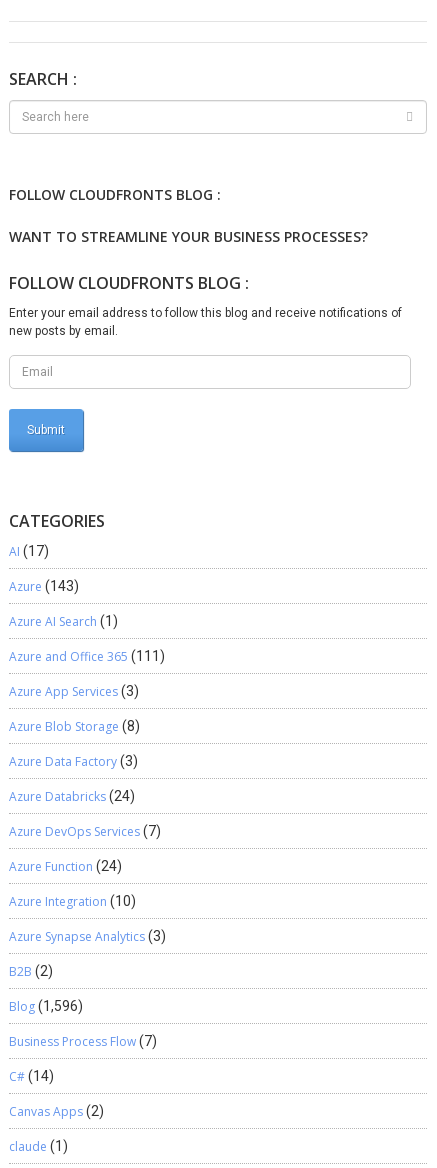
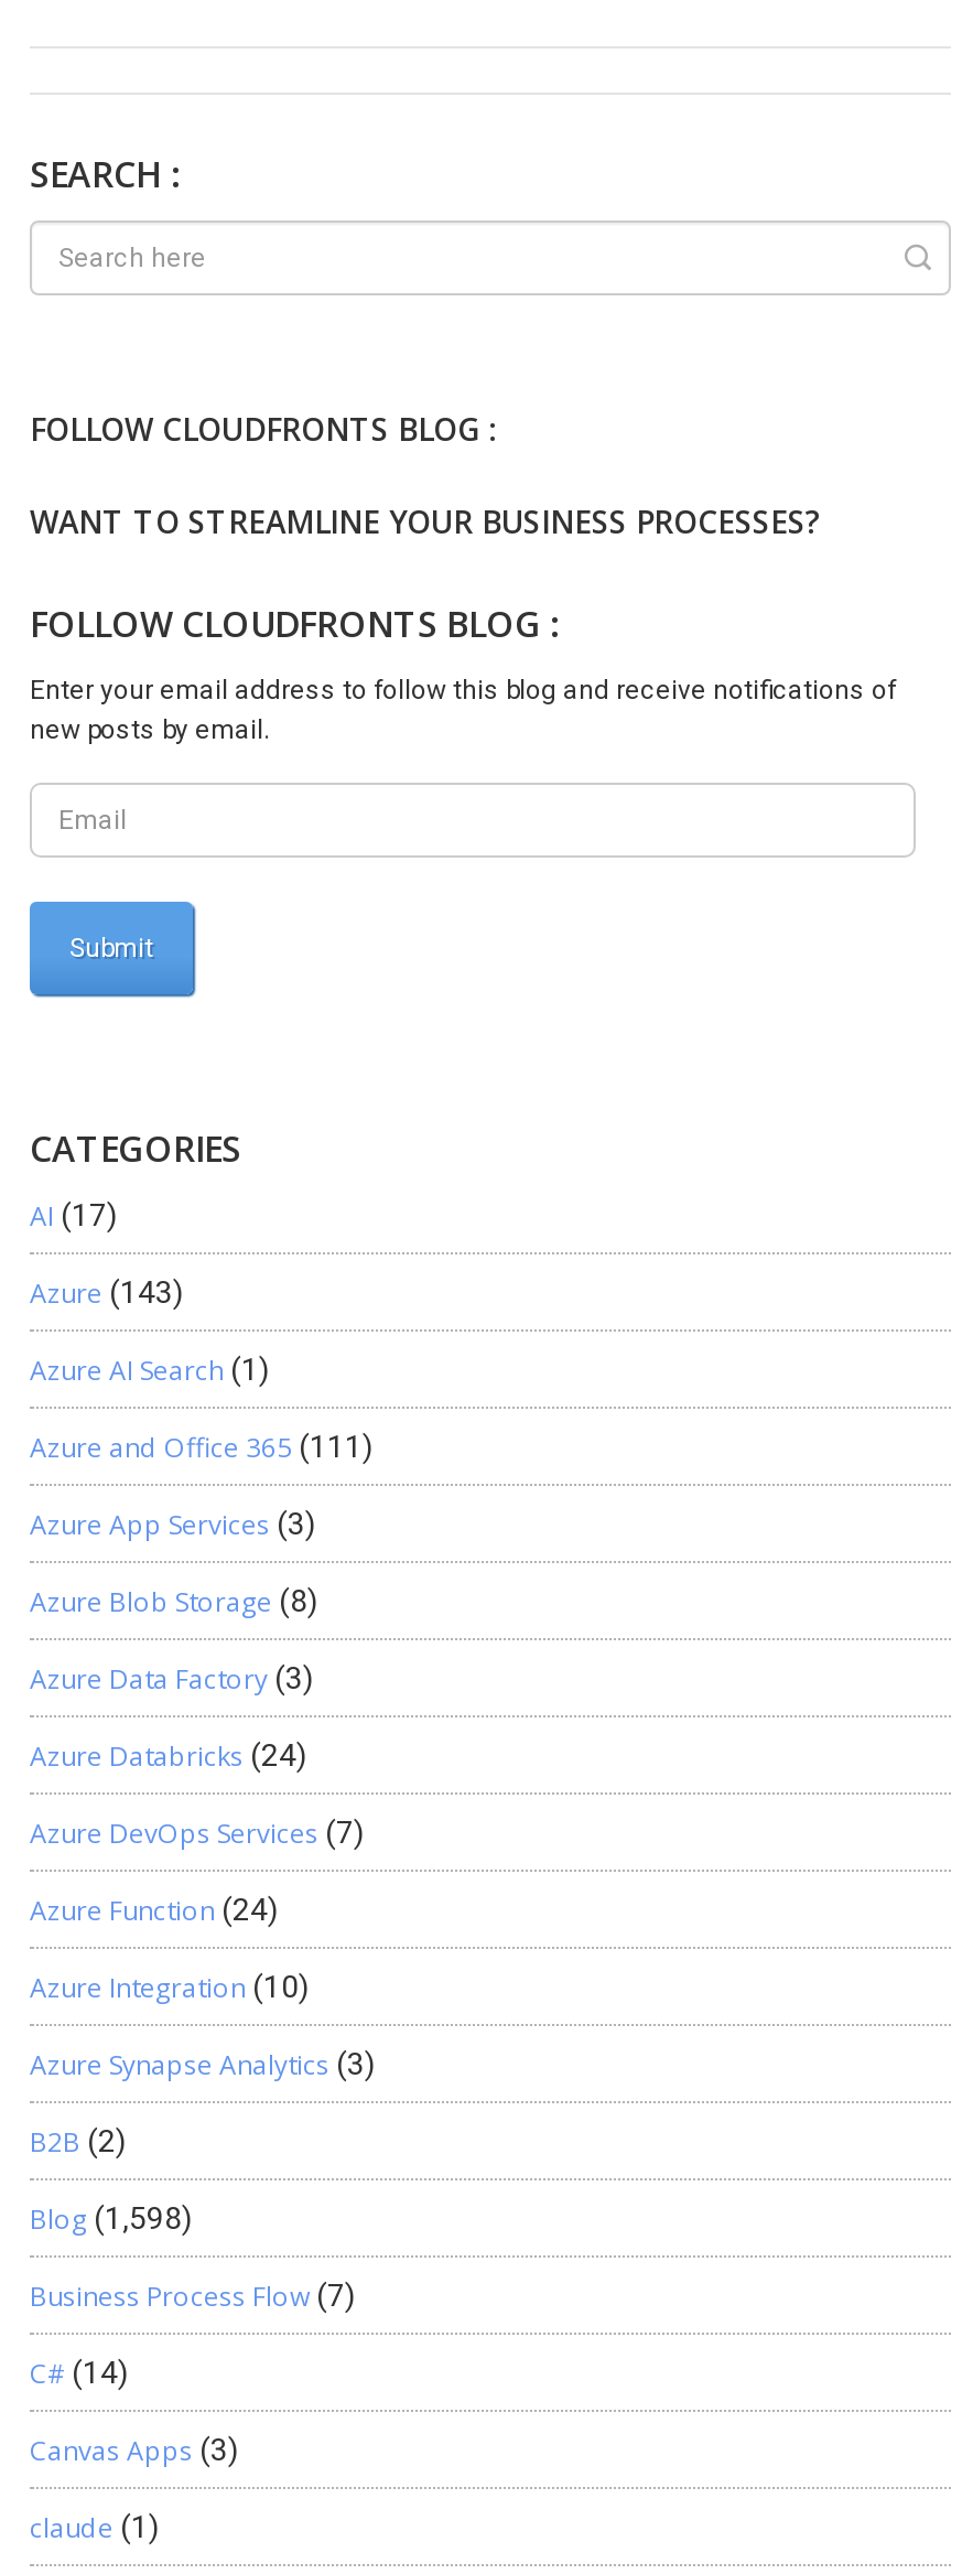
[9,998,83,1015] Blog (1,596) -> [30,2200,193,2238] Blog (1,598)
[9,1103,104,1120] Canvas Apps (2) -> [30,2432,239,2469] Canvas Apps (3)

